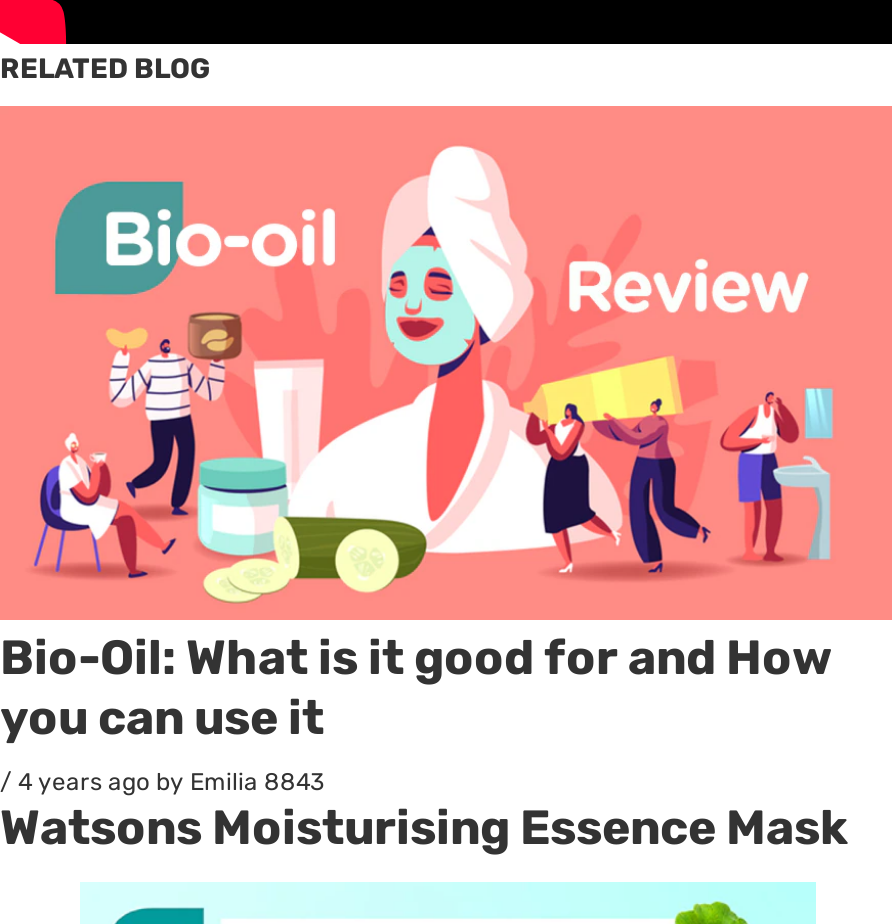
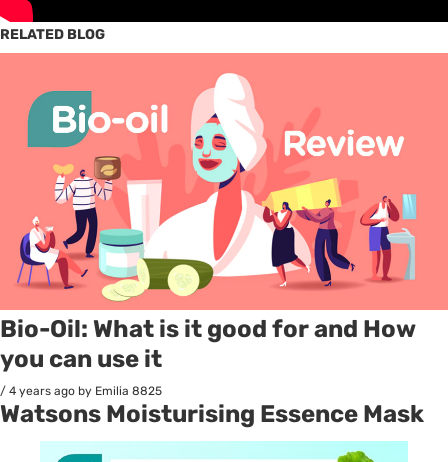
[0,768,324,796] / 4 years ago by Emilia 8843 -> [0,384,162,398] / 4 years ago by Emilia 8825

